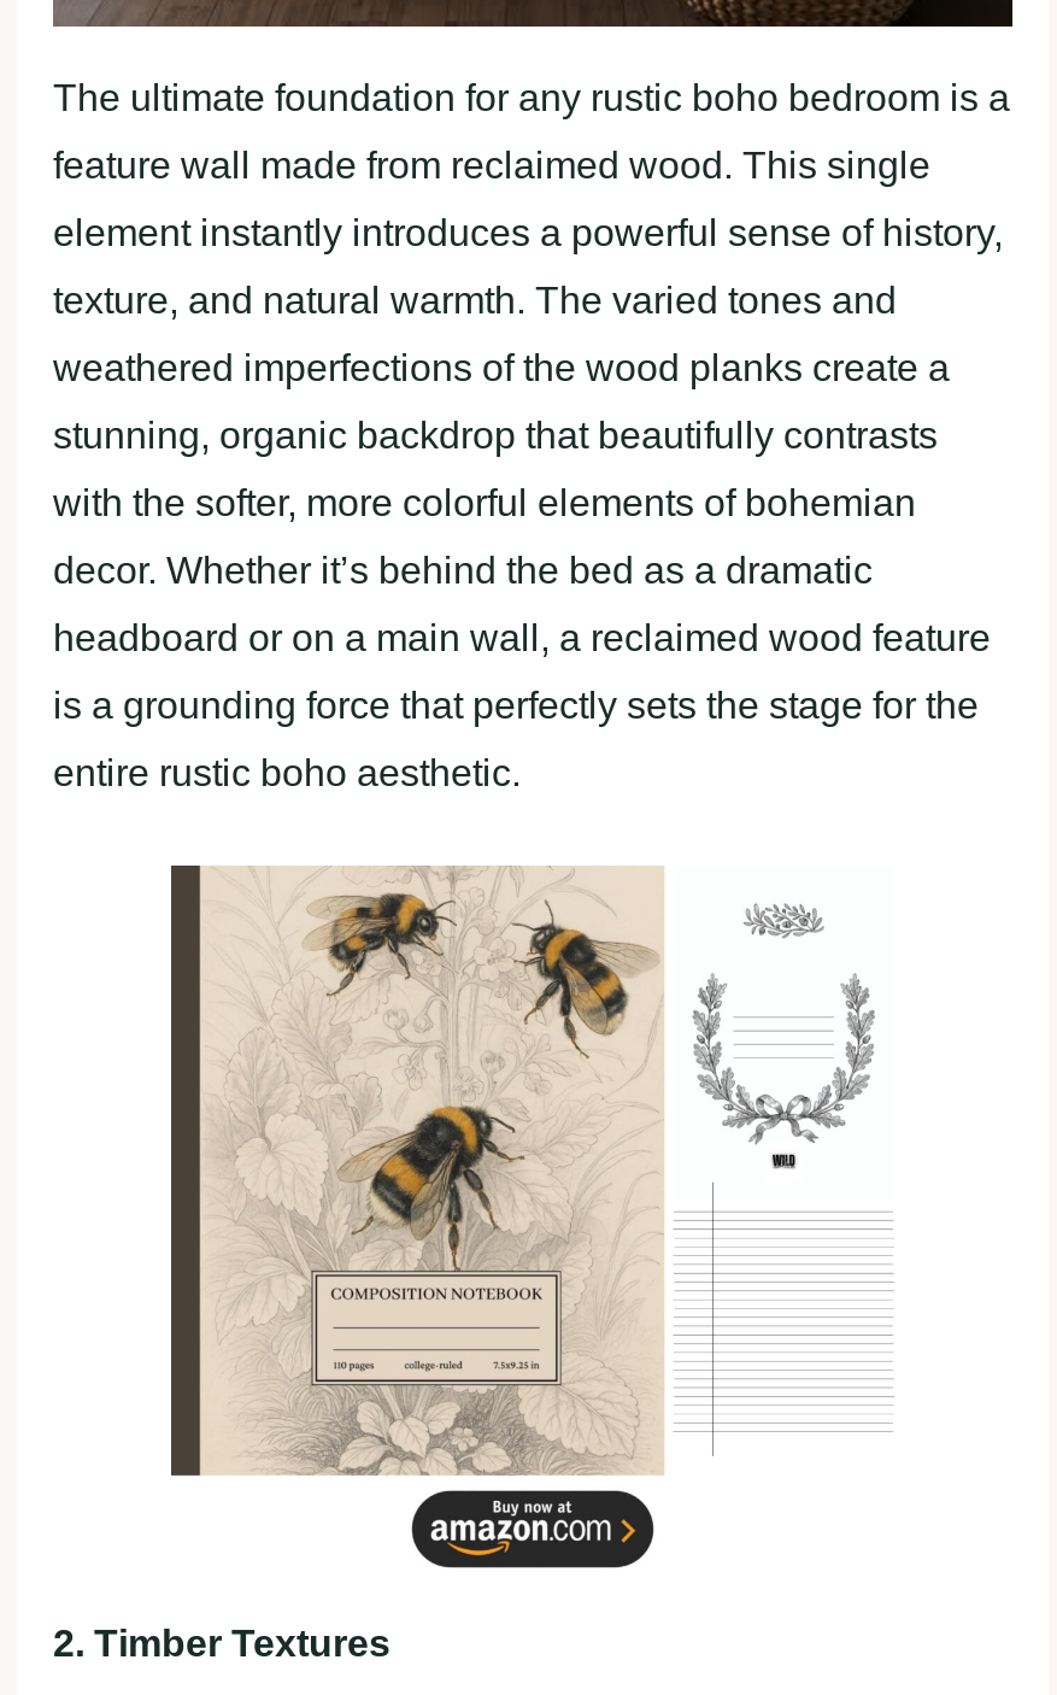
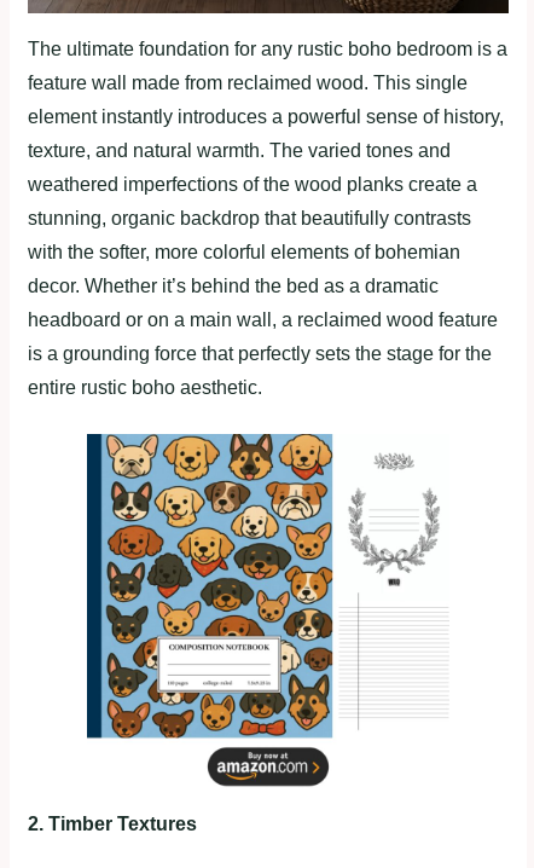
[171,866,665,1478] [image] -> [87,433,333,740] [image]

